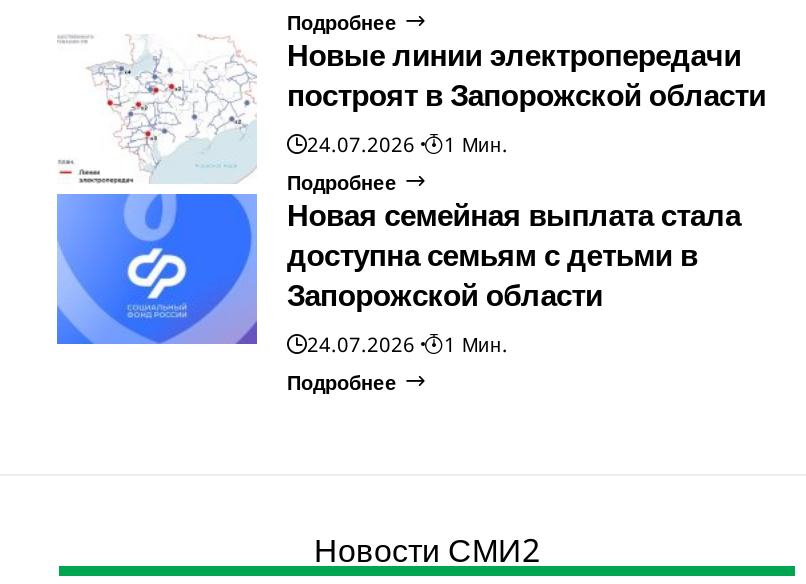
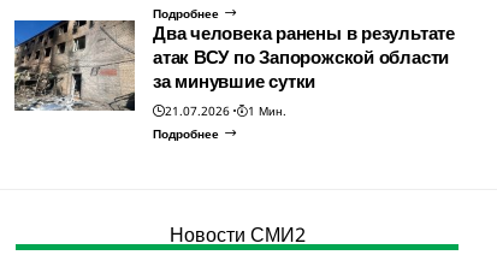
[55,33,766,357] [image] | Новые линии электропередачи | построят в Запорожской области | 24.07.2026 | 1 Мин. | Подробнее | Новая семейная выплата стала | доступна семьям с детьми в | Запорожской области | 24.07.2026 -> [13,19,455,119] [image] | Два человека ранены в результате | атак ВСУ по Запорожской области | за минувшие сутки | 21.07.2026

